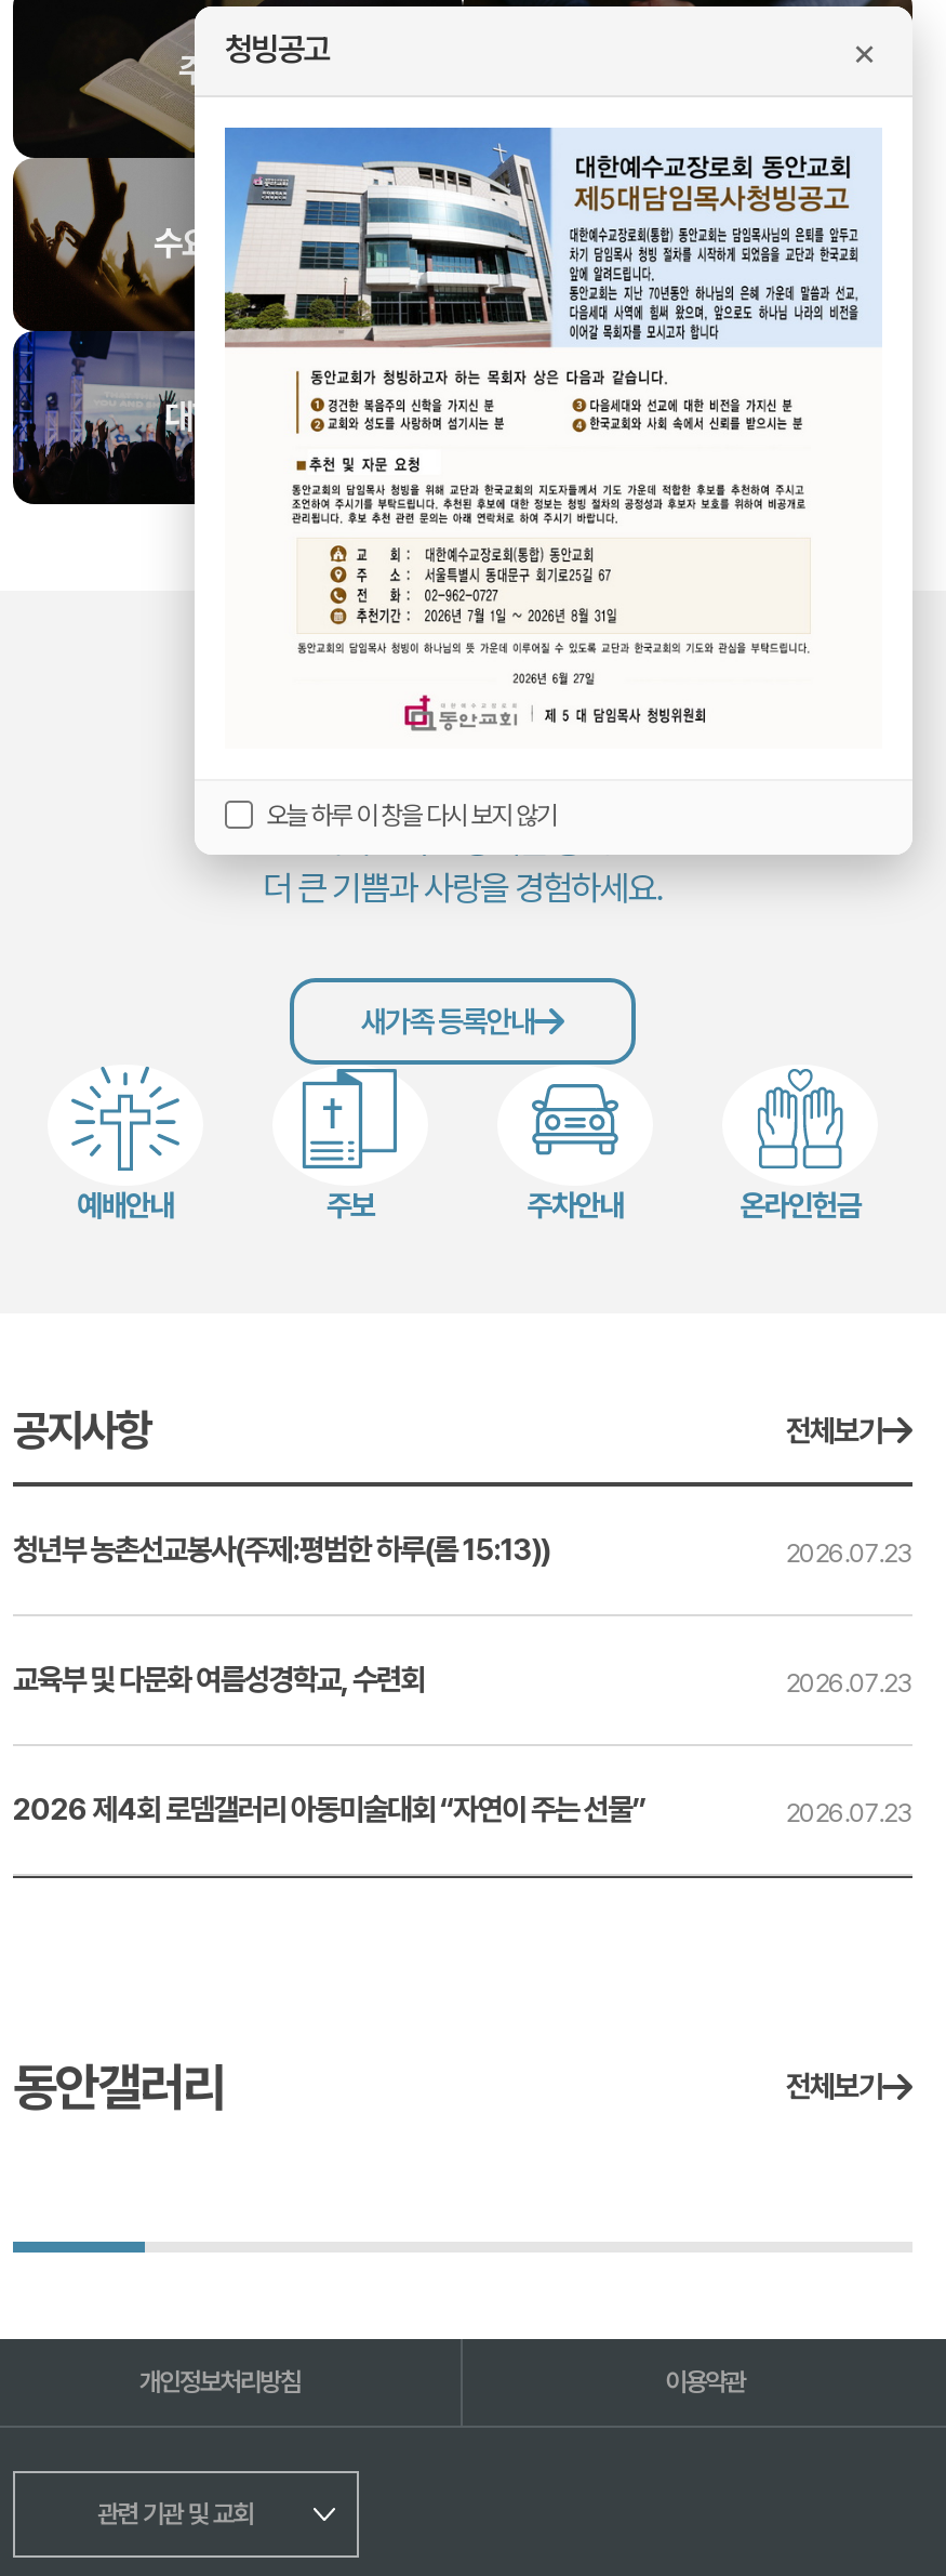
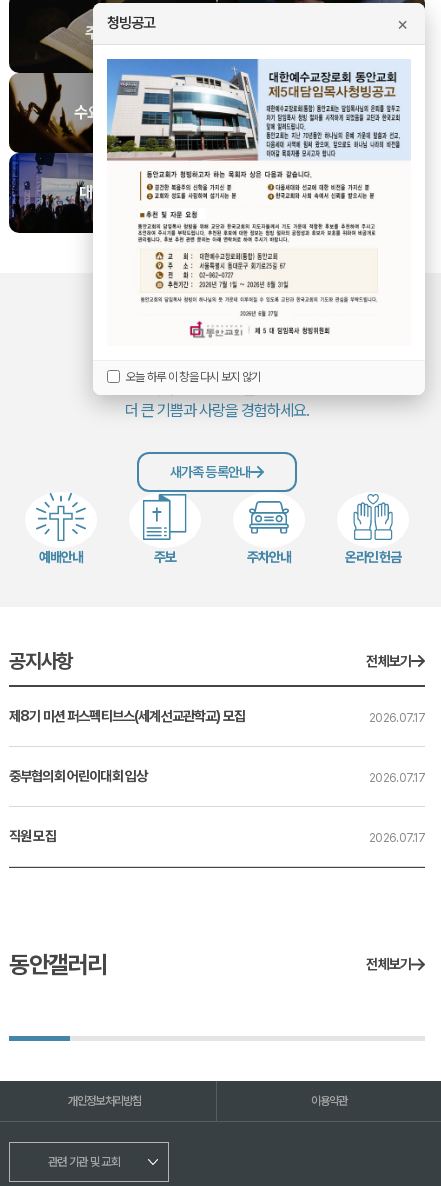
[13,1532,912,1568] 청년부 농촌선교봉사(주제:평범한 하루(롬 15:13)) | 2026.07.23 -> [9,708,425,724] 제8기 미션 퍼스펙티브스(세계선교관학교) 모집 | 2026.07.17
[13,1662,912,1697] 교육부 및 다문화 여름성경학교, 수련회 | 2026.07.23 -> [9,768,425,784] 중부협의회 어린이대회 입상 | 2026.07.17
[13,1792,912,1827] 2026 제4회 로뎀갤러리 아동미술대회 “자연이 주는 선물” | 2026.07.23 -> [9,828,425,844] 직원 모집 | 2026.07.17

